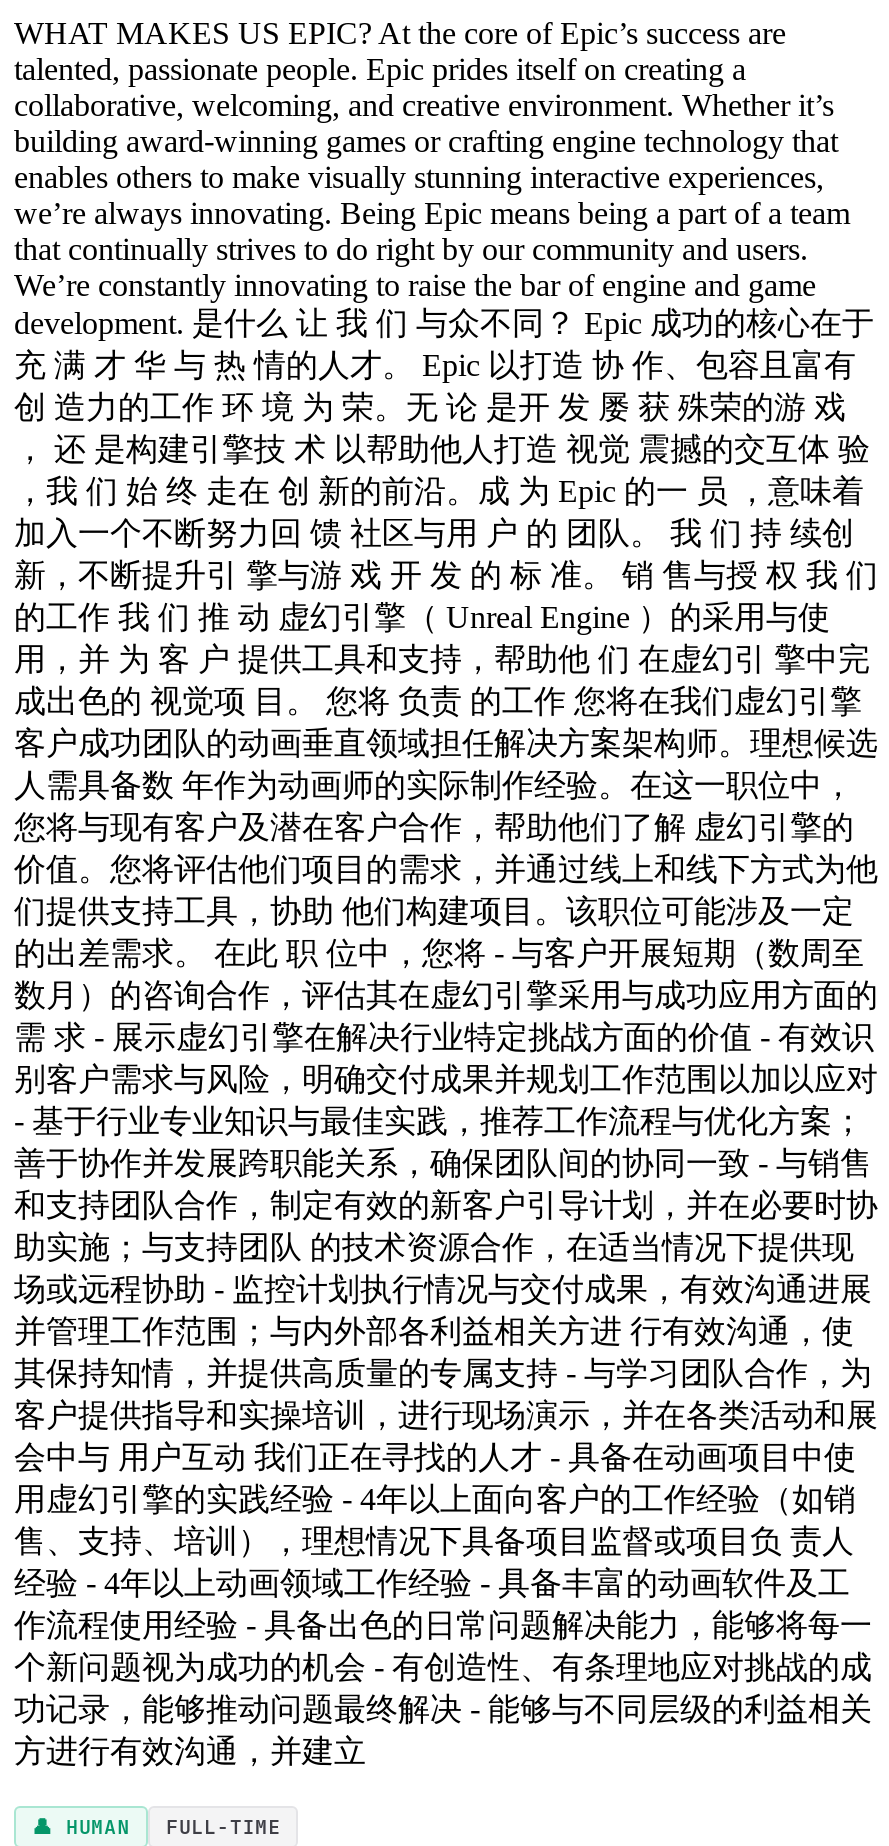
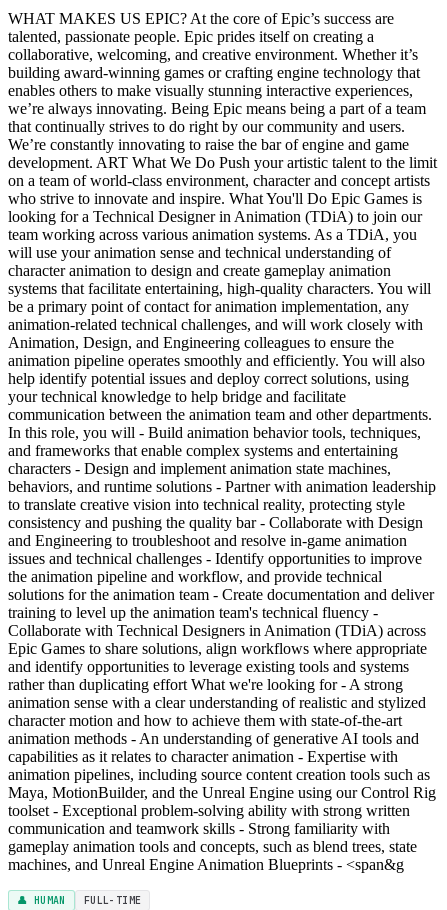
[14,306,878,1768] development. 是什么 让 我 们 与众不同？ Epic 成功的核心在于 | 充 满 才 华 与 热 情的人才。 Epic 以打造 协 作、包容且富有 | 创 造力的工作 环 境 为 荣。无 论 是开 发 屡 获 殊荣的游 戏 | ， 还 是构建引擎技 术 以帮助他人打造 视觉 震撼的交互体 验 | ，我 们 始 终 走在 创 新的前沿。成 为 Epic 的一 员 ，意味着 | 加入一个不断努力回 馈 社区与用 户 的 团队。 我 们 持 续创 | 新，不断提升引 擎与游 戏 开 发 的 标 准。 销 售与授 权 我 们 | 的工作 我 们 推 动 虚幻引擎（ Unreal Engine ）的采用与使 | 用，并 为 客 户 提供工具和支持，帮助他 们 在虚幻引 擎中完 | 成出色的 视觉项 目。 您将 负责 的工作 您将在我们虚幻引擎 | 客户成功团队的动画垂直领域担任解决方案架构师。理想候选 | 人需具备数 年作为动画师的实际制作经验。在这一职位中， | 您将与现有客户及潜在客户合作，帮助他们了解 虚幻引擎的 | 价值。您将评估他们项目的需求，并通过线上和线下方式为他 | 们提供支持工具，协助 他们构建项目。该职位可能涉及一定 | 的出差需求。 在此 职 位中，您将 - 与客户开展短期（数周至 | 数月）的咨询合作，评估其在虚幻引擎采用与成功应用方面的 | 需 求 - 展示虚幻引擎在解决行业特定挑战方面的价值 - 有效识 | 别客户需求与风险，明确交付成果并规划工作范围以加以应对 | - 基于行业专业知识与最佳实践，推荐工作流程与优化方案； | 善于协作并发展跨职能关系，确保团队间的协同一致 - 与销售 | 和支持团队合作，制定有效的新客户引导计划，并在必要时协 | 助实施；与支持团队 的技术资源合作，在适当情况下提供现 | 场或远程协助 - 监控计划执行情况与交付成果，有效沟通进展 | 并管理工作范围；与内外部各利益相关方进 行有效沟通，使 | 其保持知情，并提供高质量的专属支持 - 与学习团队合作，为 | 客户提供指导和实操培训，进行现场演示，并在各类活动和展 | 会中与 用户互动 我们正在寻找的人才 - 具备在动画项目中使 | 用虚幻引擎的实践经验 - 4年以上面向客户的工作经验（如销 | 售、支持、培训），理想情况下具备项目监督或项目负 责人 | 经验 - 4年以上动画领域工作经验 - 具备丰富的动画软件及工 | 作流程使用经验 - 具备出色的日常问题解决能力，能够将每一 | 个新问题视为成功的机会 - 有创造性、有条理地应对挑战的成 | 功记录，能够推动问题最终解决 - 能够与不同层级的利益相关 | 方进行有效沟通，并建立 -> [8,154,437,873] development. ART What We Do Push your artistic talent to the limit | on a team of world-class environment, character and concept artists | who strive to innovate and inspire. What You'll Do Epic Games is | looking for a Technical Designer in Animation (TDiA) to join our | team working across various animation systems. As a TDiA, you | will use your animation sense and technical understanding of | character animation to design and create gameplay animation | systems that facilitate entertaining, high-quality characters. You will | be a primary point of contact for animation implementation, any | animation-related technical challenges, and will work closely with | Animation, Design, and Engineering colleagues to ensure the | animation pipeline operates smoothly and efficiently. You will also | help identify potential issues and deploy correct solutions, using | your technical knowledge to help bridge and facilitate | communication between the animation team and other departments. | In this role, you will - Build animation behavior tools, techniques, | and frameworks that enable complex systems and entertaining | characters - Design and implement animation state machines, | behaviors, and runtime solutions - Partner with animation leadership | to translate creative vision into technical reality, protecting style | consistency and pushing the quality bar - Collaborate with Design | and Engineering to troubleshoot and resolve in-game animation | issues and technical challenges - Identify opportunities to improve | the animation pipeline and workflow, and provide technical | solutions for the animation team - Create documentation and deliver | training to level up the animation team's technical fluency - | Collaborate with Technical Designers in Animation (TDiA) across | Epic Games to share solutions, align workflows where appropriate | and identify opportunities to leverage existing tools and systems | rather than duplicating effort What we're looking for - A strong | animation sense with a clear understanding of realistic and stylized | character motion and how to achieve them with state-of-the-art | animation methods - An understanding of generative AI tools and | capabilities as it relates to character animation - Expertise with | animation pipelines, including source content creation tools such as | Maya, MotionBuilder, and the Unreal Engine using our Control Rig | toolset - Exceptional problem-solving ability with strong written | communication and teamwork skills - Strong familiarity with | gameplay animation tools and concepts, such as blend trees, state | machines, and Unreal Engine Animation Blueprints - <span&g

